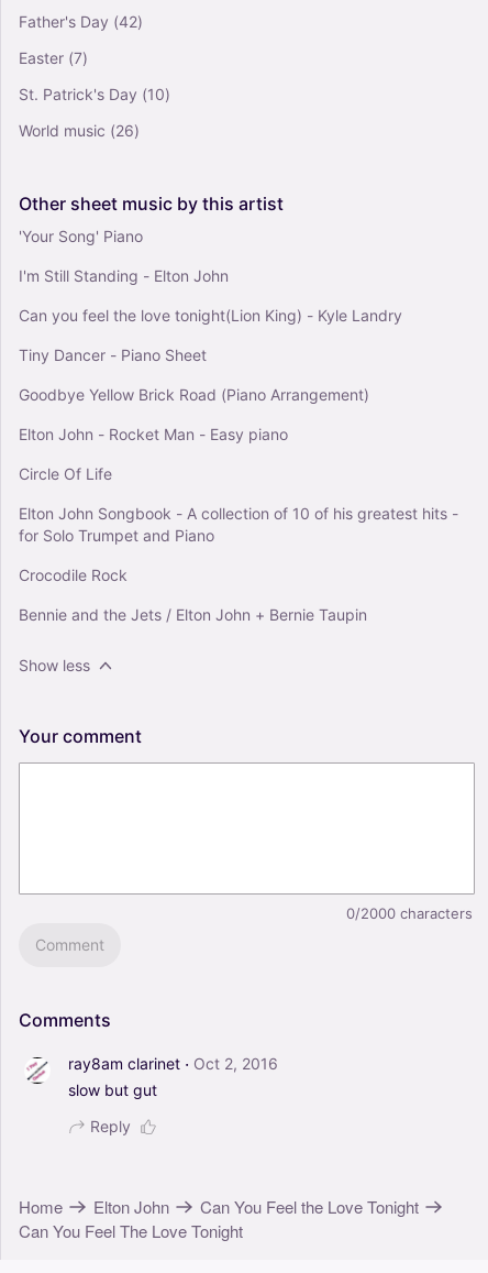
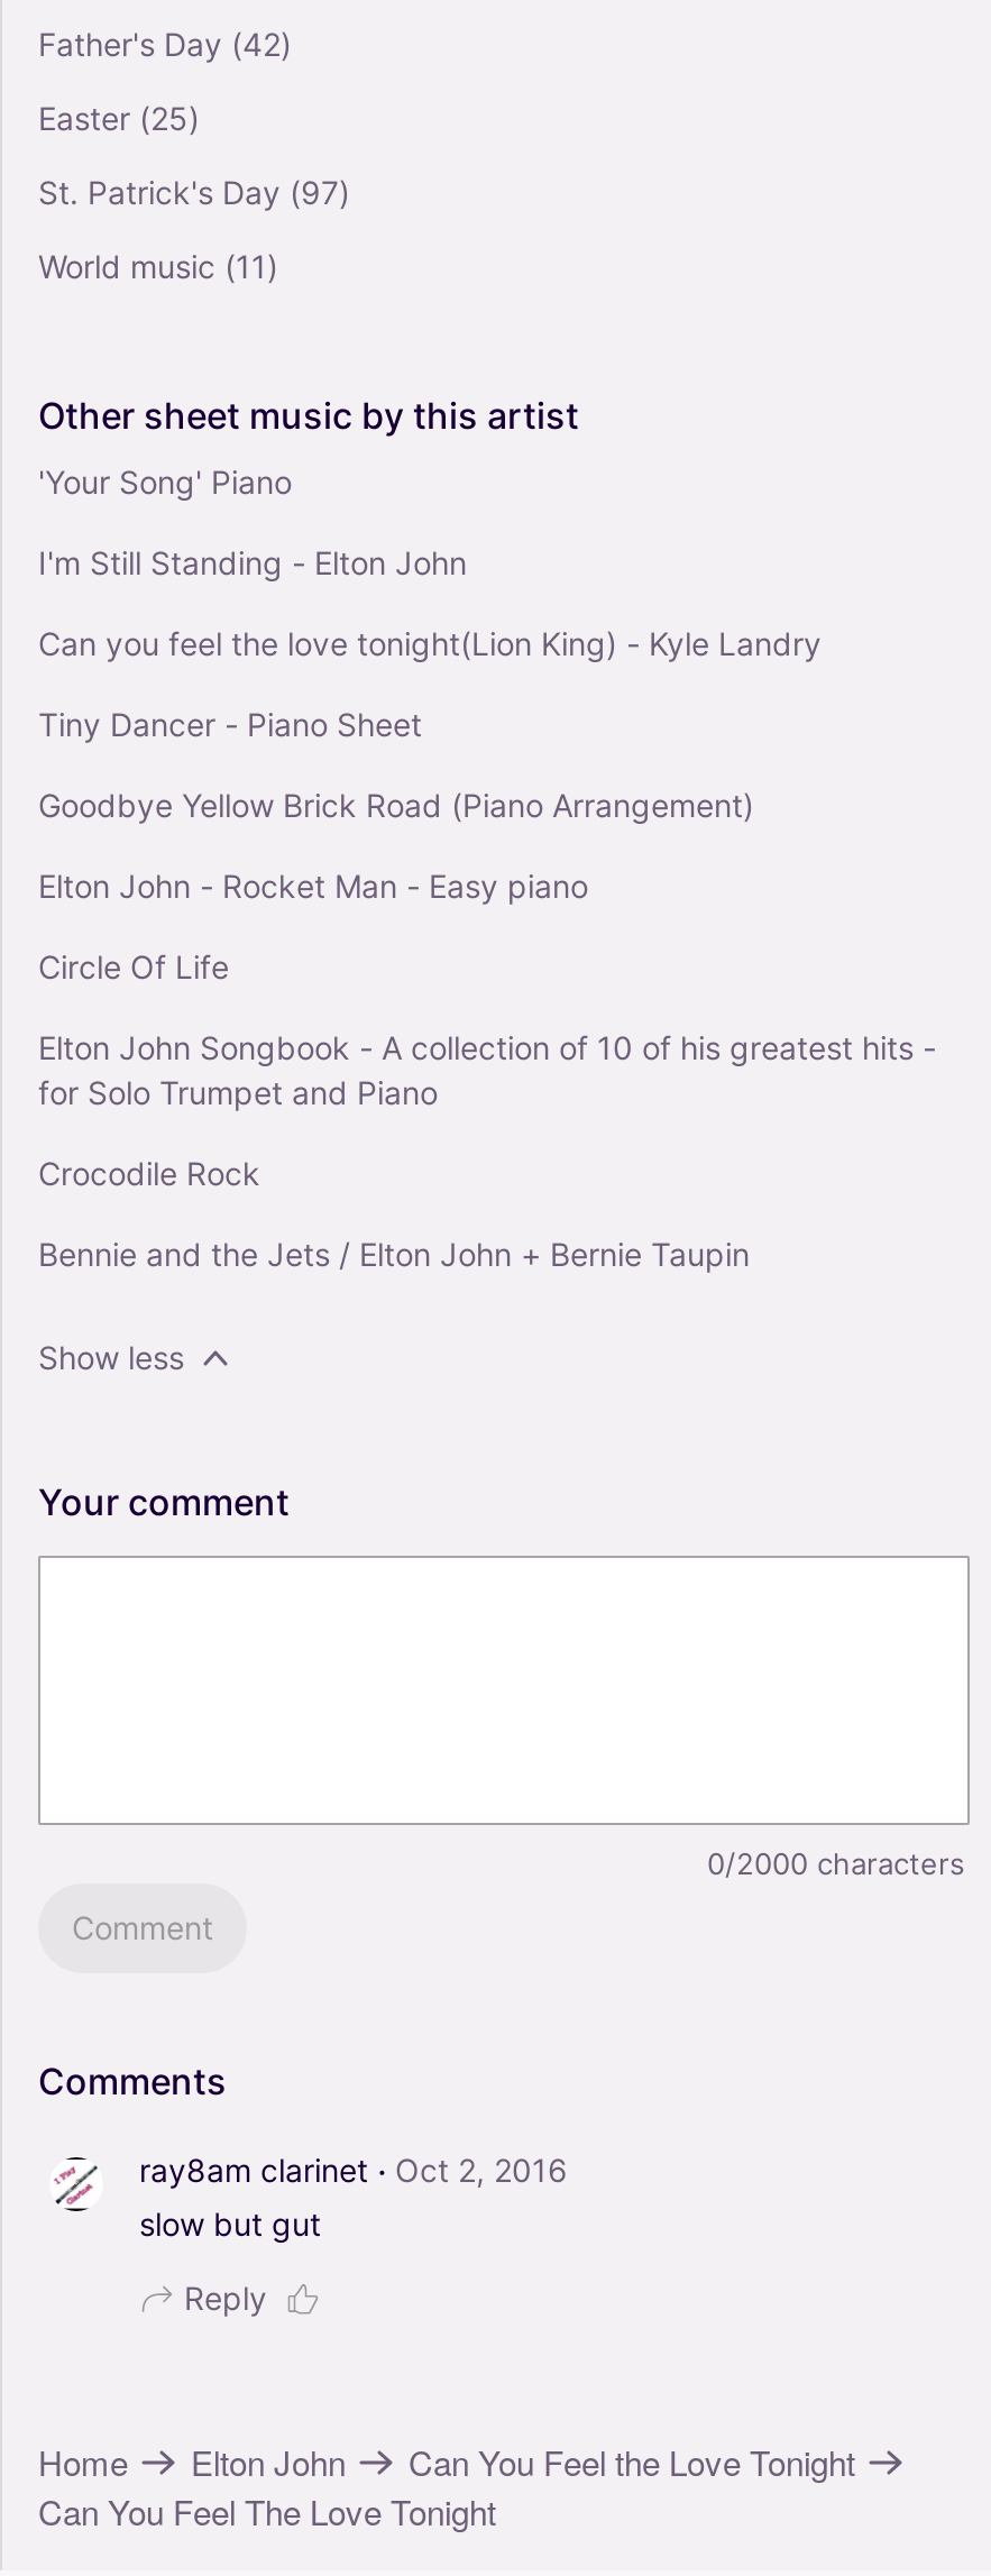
[19,48,88,67] Easter (7) -> [38,98,200,136] Easter (25)
[19,84,170,103] St. Patrick's Day (10) -> [38,172,350,210] St. Patrick's Day (97)
[19,120,140,139] World music (26) -> [38,246,278,284] World music (11)

